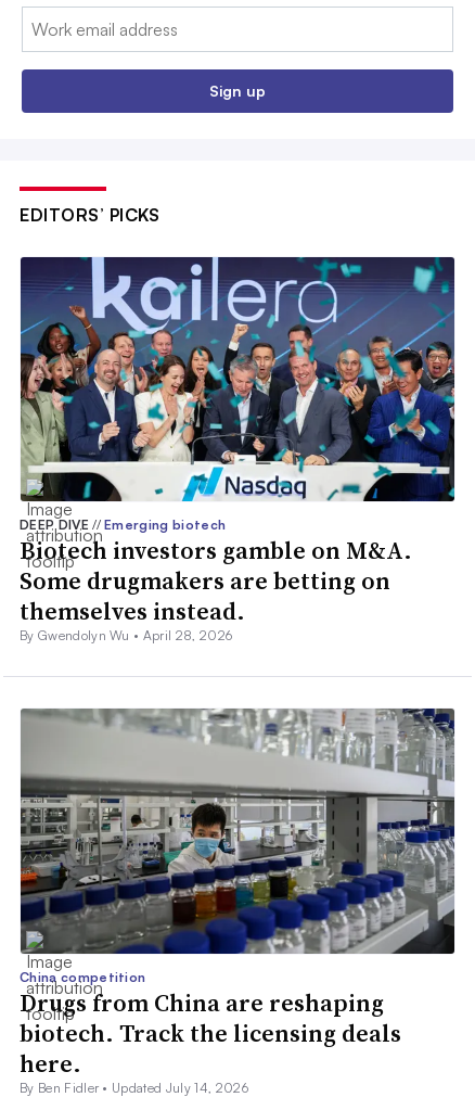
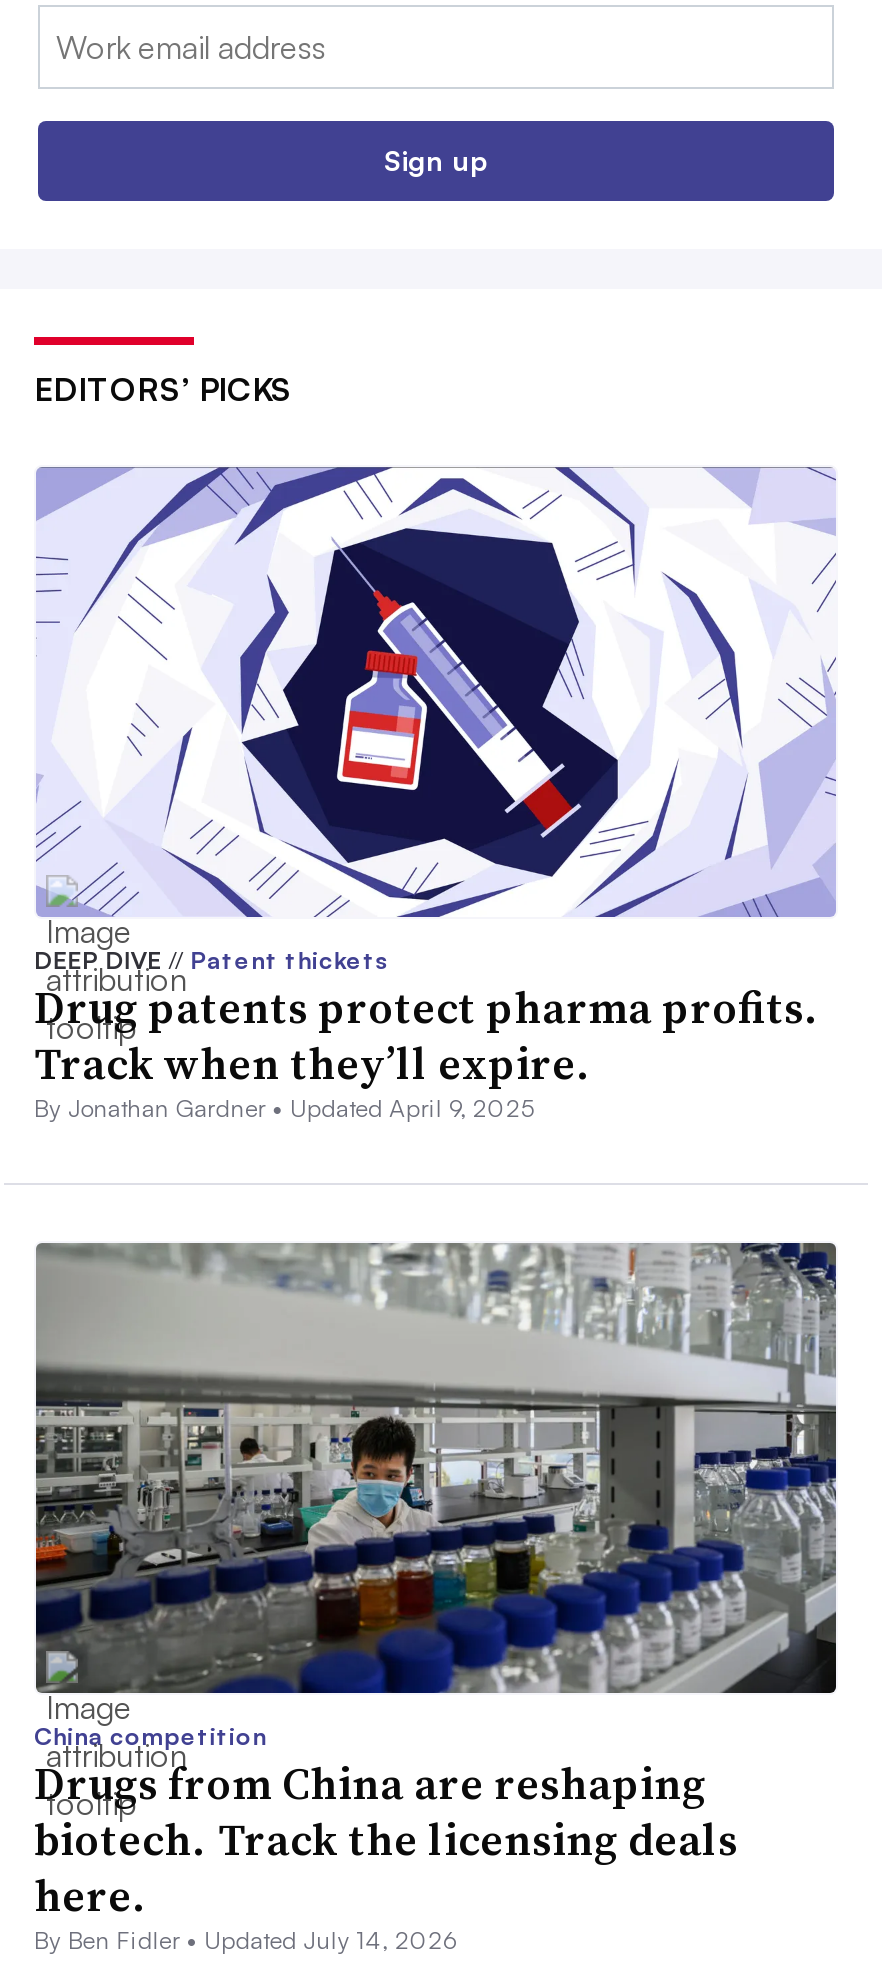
[20,256,455,644] [image] | DEEP DIVE // Emerging biotech | Biotech investors gamble on M&A. | Some drugmakers are betting on | themselves instead. | By Gwendolyn Wu • April 28, 2026 -> [34,465,836,1123] [image] | DEEP DIVE // Patent thickets | Drug patents protect pharma profits. | Track when they’ll expire. | By Jonathan Gardner • Updated April 9, 2025

